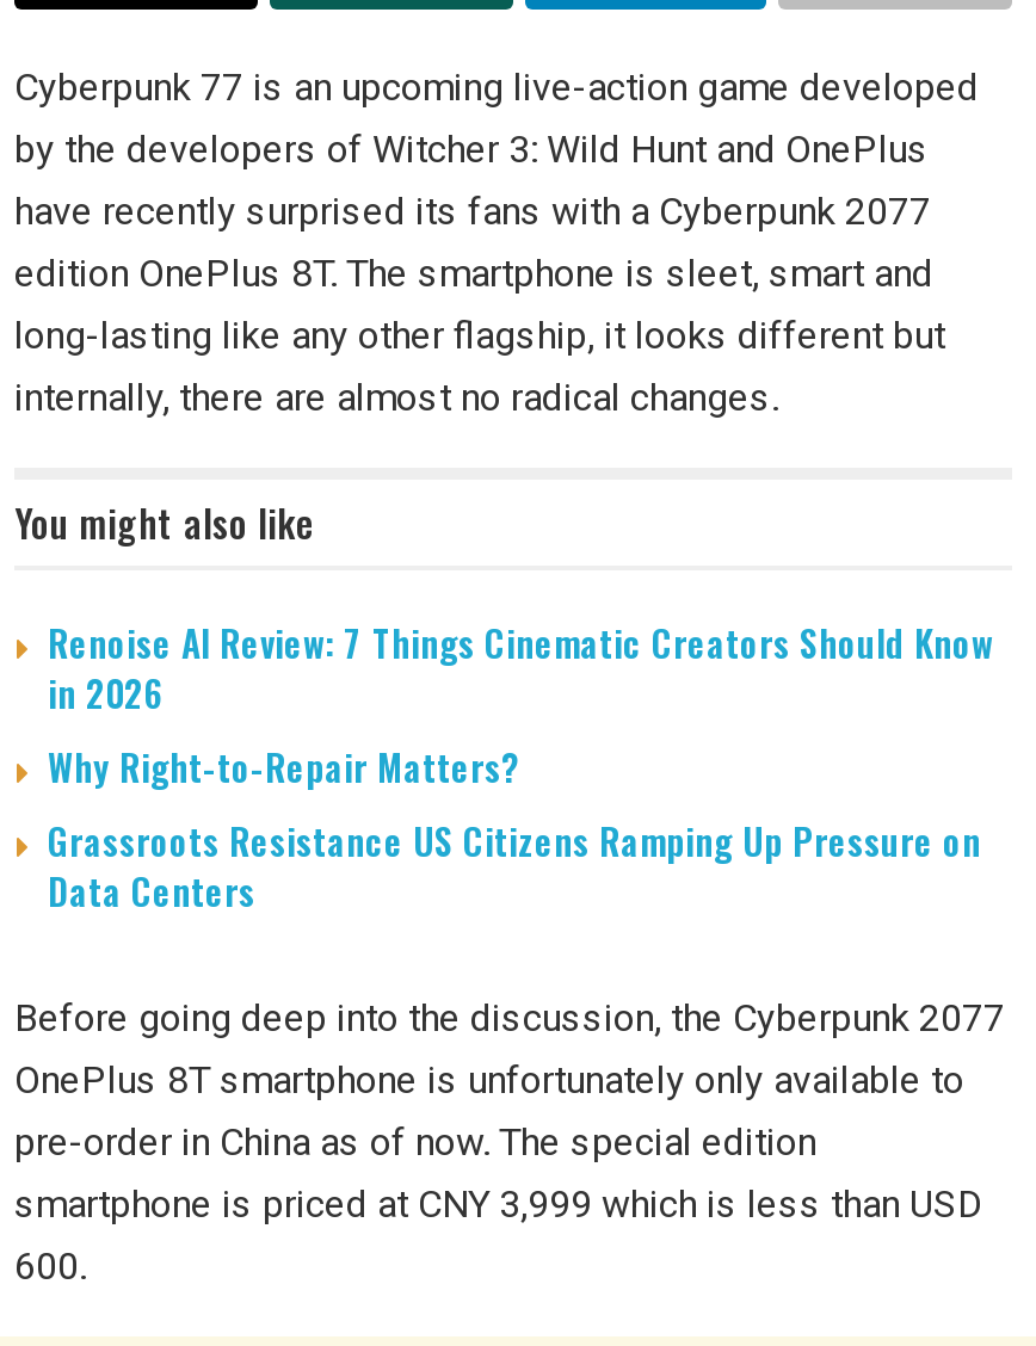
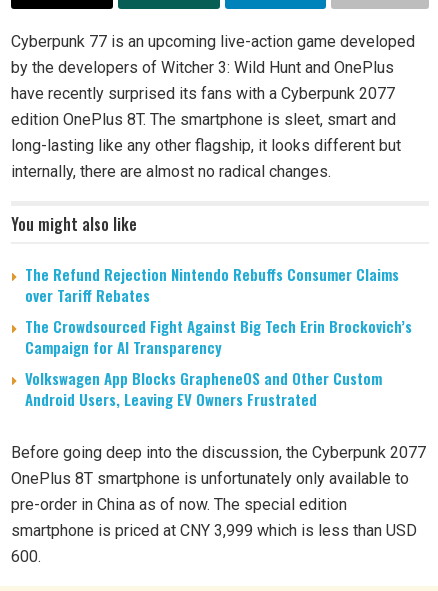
[48,615,993,916] Renoise AI Review: 7 Things Cinematic Creators Should Know | in 2026 | Why Right-to-Repair Matters? | Grassroots Resistance US Citizens Ramping Up Pressure on | Data Centers -> [25,263,412,410] The Refund Rejection Nintendo Rebuffs Consumer Claims | over Tariff Rebates | The Crowdsourced Fight Against Big Tech Erin Brockovich’s | Campaign for AI Transparency | Volkswagen App Blocks GrapheneOS and Other Custom | Android Users, Leaving EV Owners Frustrated

